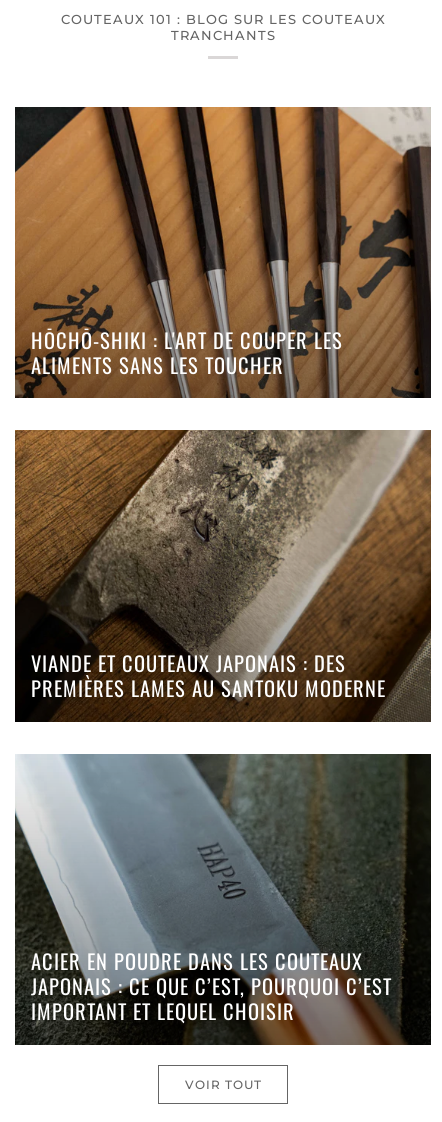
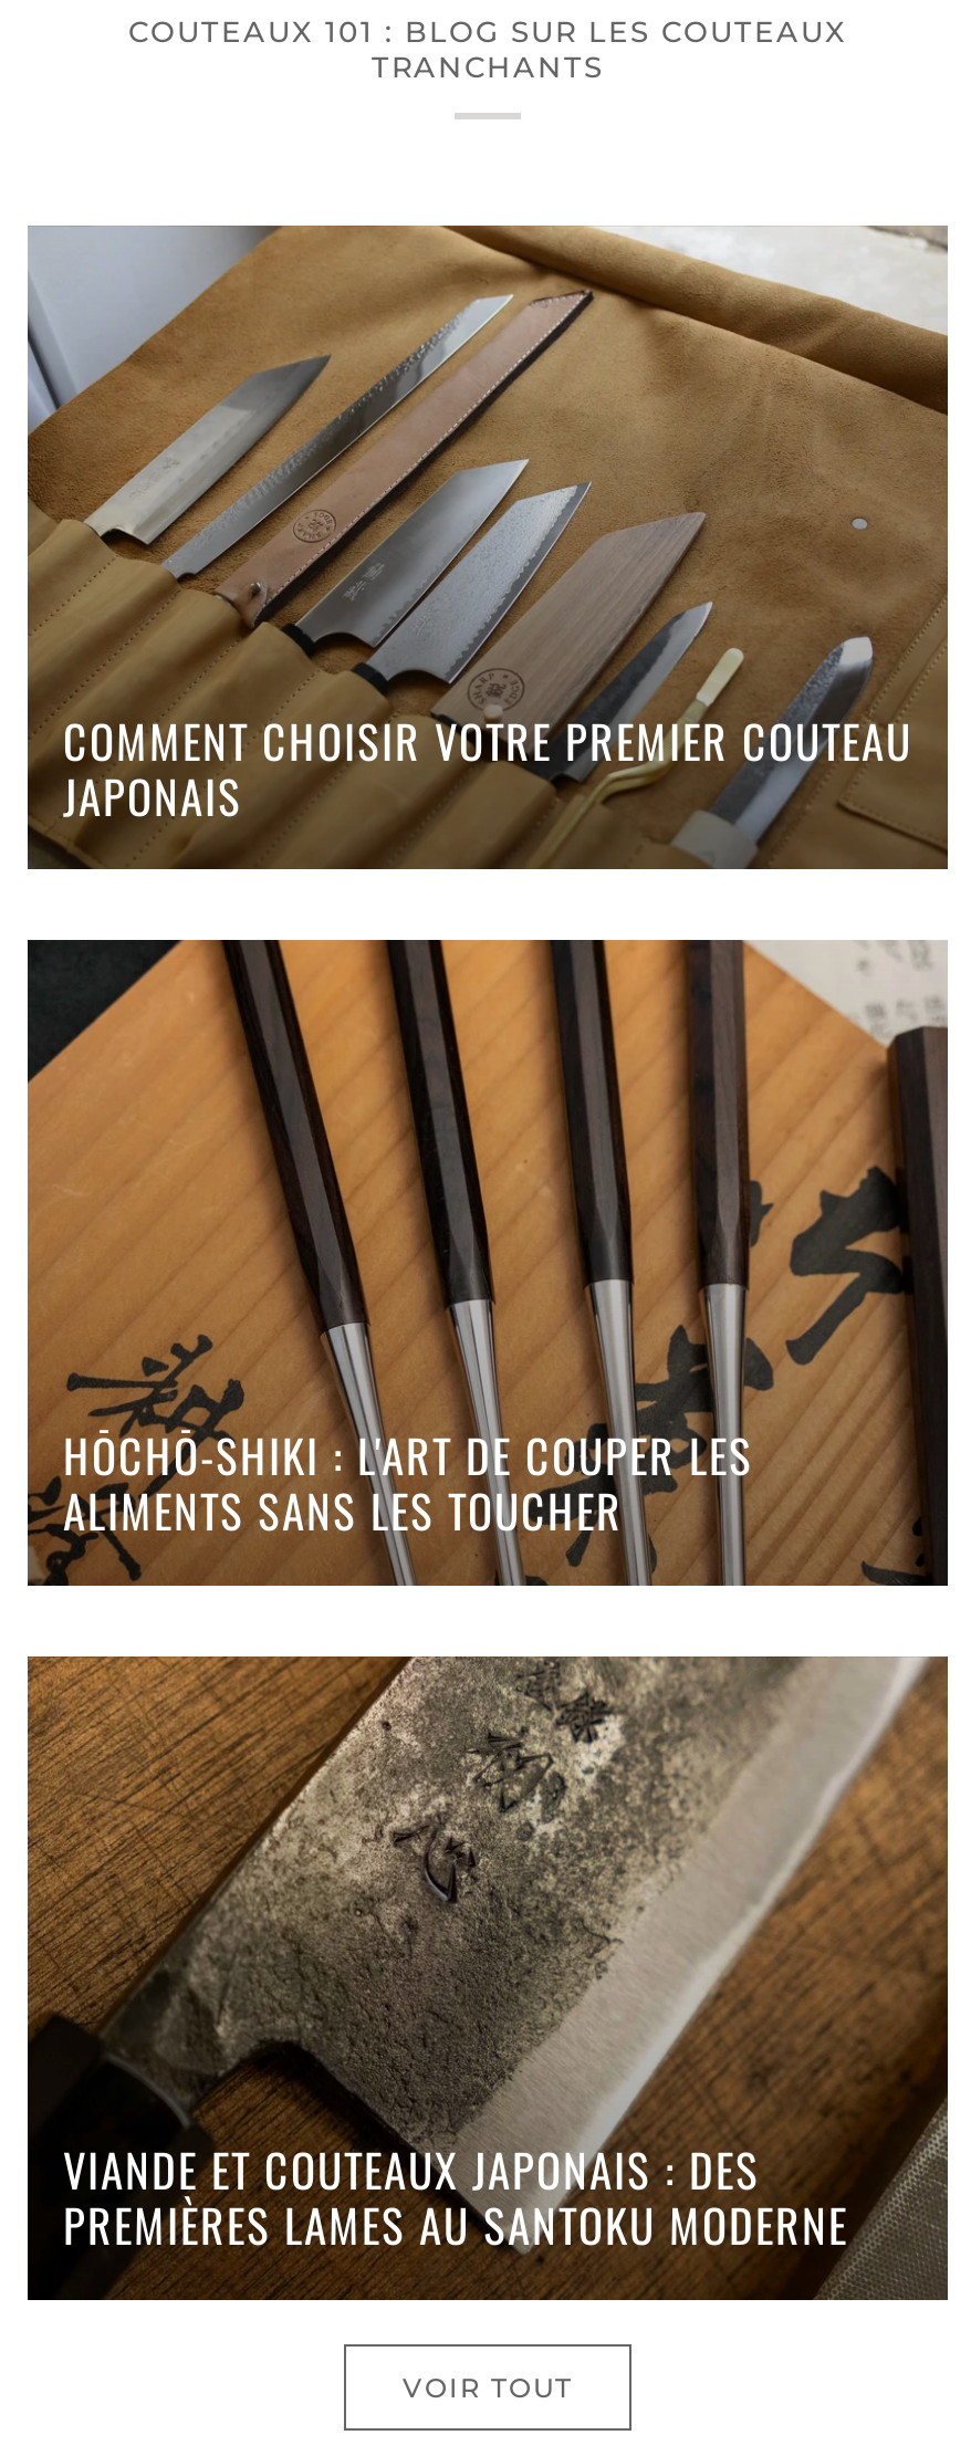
none -> [28,223,948,869] [image] | COMMENT CHOISIR VOTRE PREMIER COUTEAU | JAPONAIS
moved [15,105,432,703] -> [28,936,950,2258]: [image] | HŌCHŌ-SHIKI : L'ART DE COUPER LES | ALIMENTS SANS LES TOUCHER | VIANDE ET COUTEAUX JAPONAIS : DES | PREMIÈRES LAMES AU SANTOKU MODERNE
[15,753,432,1045] [image] | ACIER EN POUDRE DANS LES COUTEAUX | JAPONAIS : CE QUE C’EST, POURQUOI C’EST | IMPORTANT ET LEQUEL CHOISIR -> none

